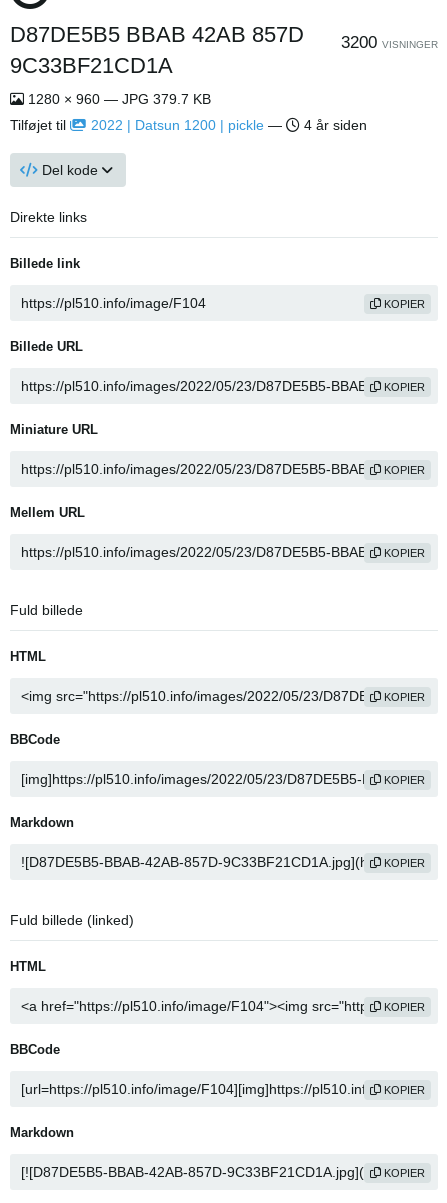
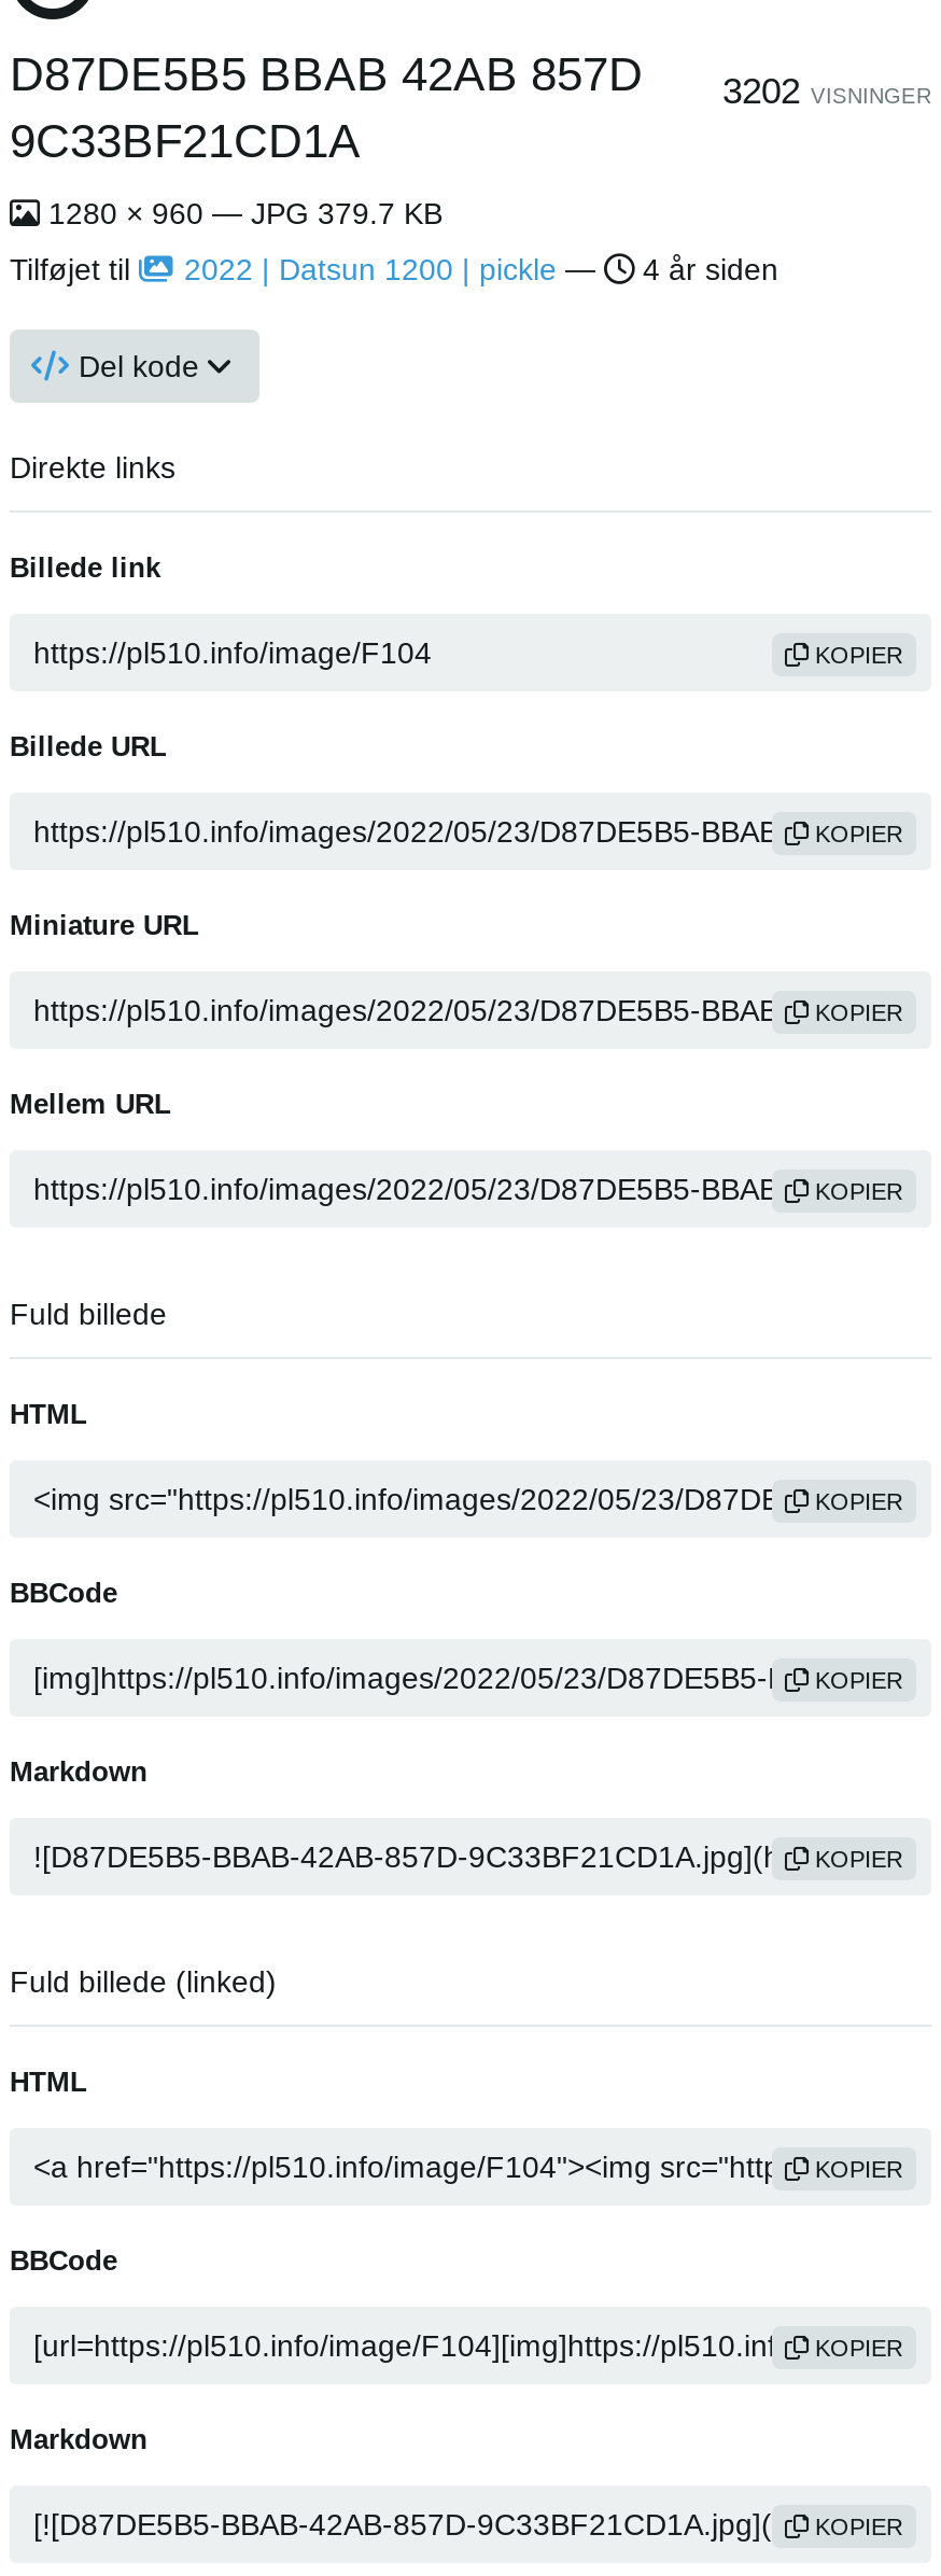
[10,22,438,52] D87DE5B5 BBAB 42AB 857D 3200 VISNINGER -> [10,47,931,112] D87DE5B5 BBAB 42AB 857D 3202 VISNINGER

